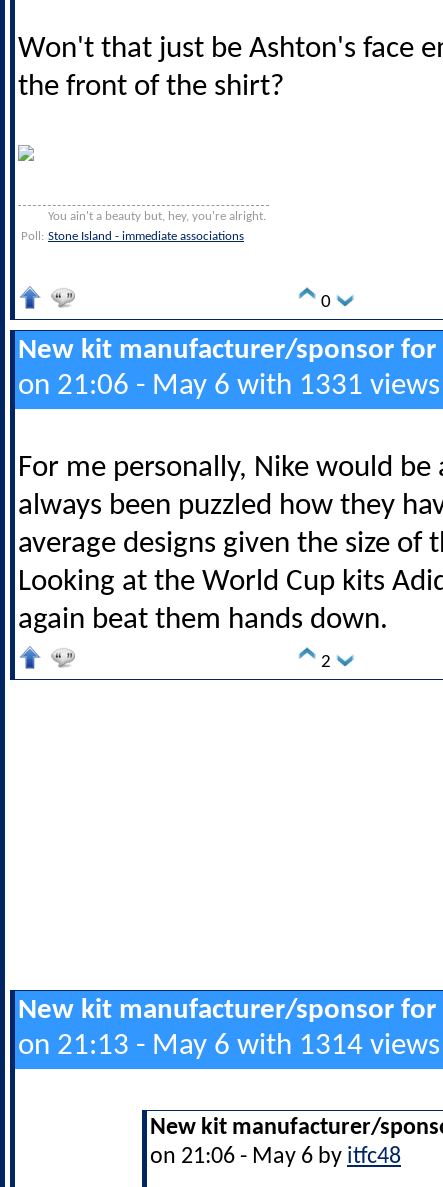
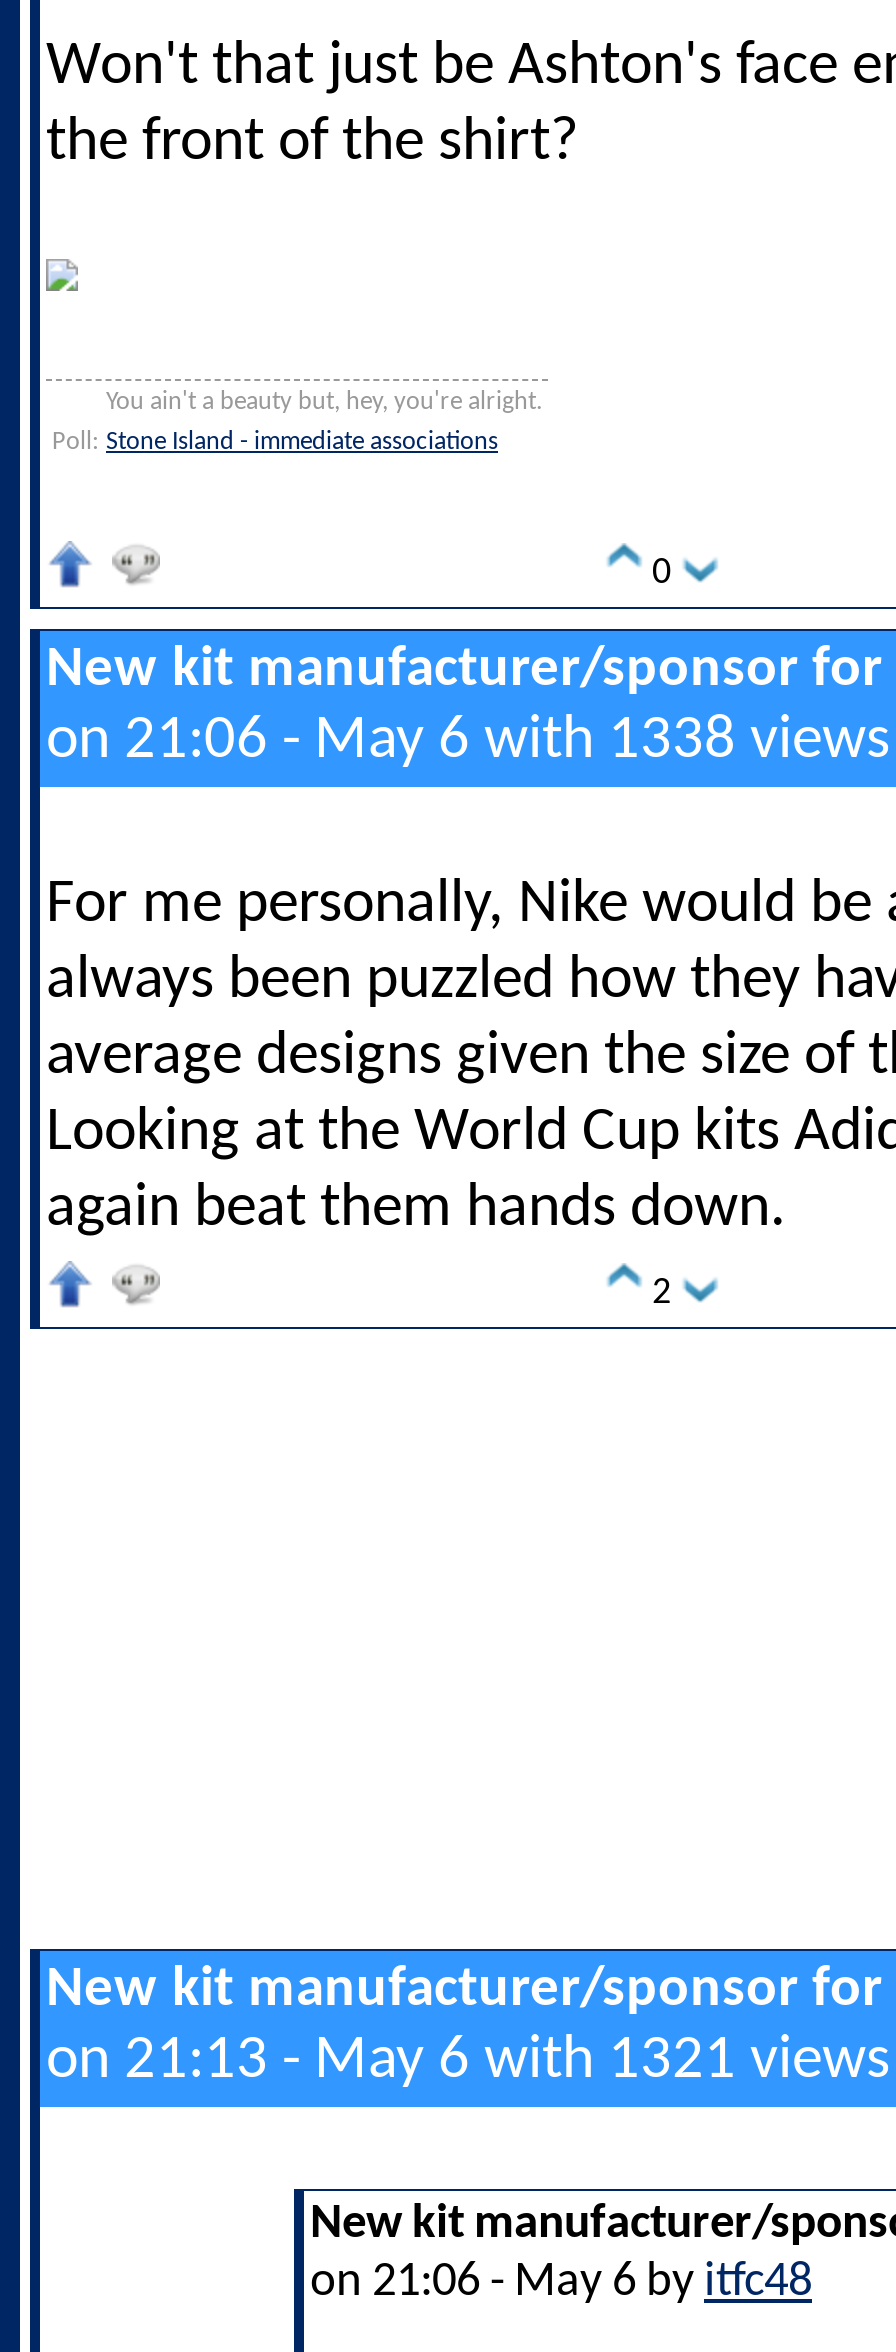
[18,371,440,402] on 21:06 - May 6 with 1331 views -> [46,711,890,773] on 21:06 - May 6 with 1338 views
[18,1031,440,1062] on 21:13 - May 6 with 1314 views -> [46,2031,890,2093] on 21:13 - May 6 with 1321 views

